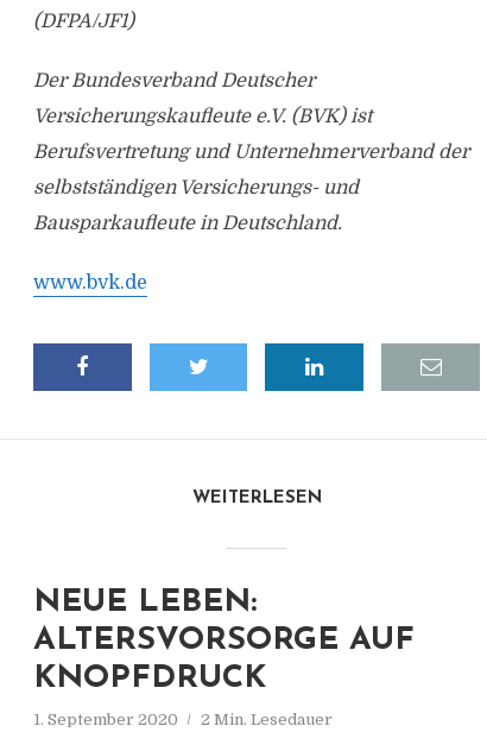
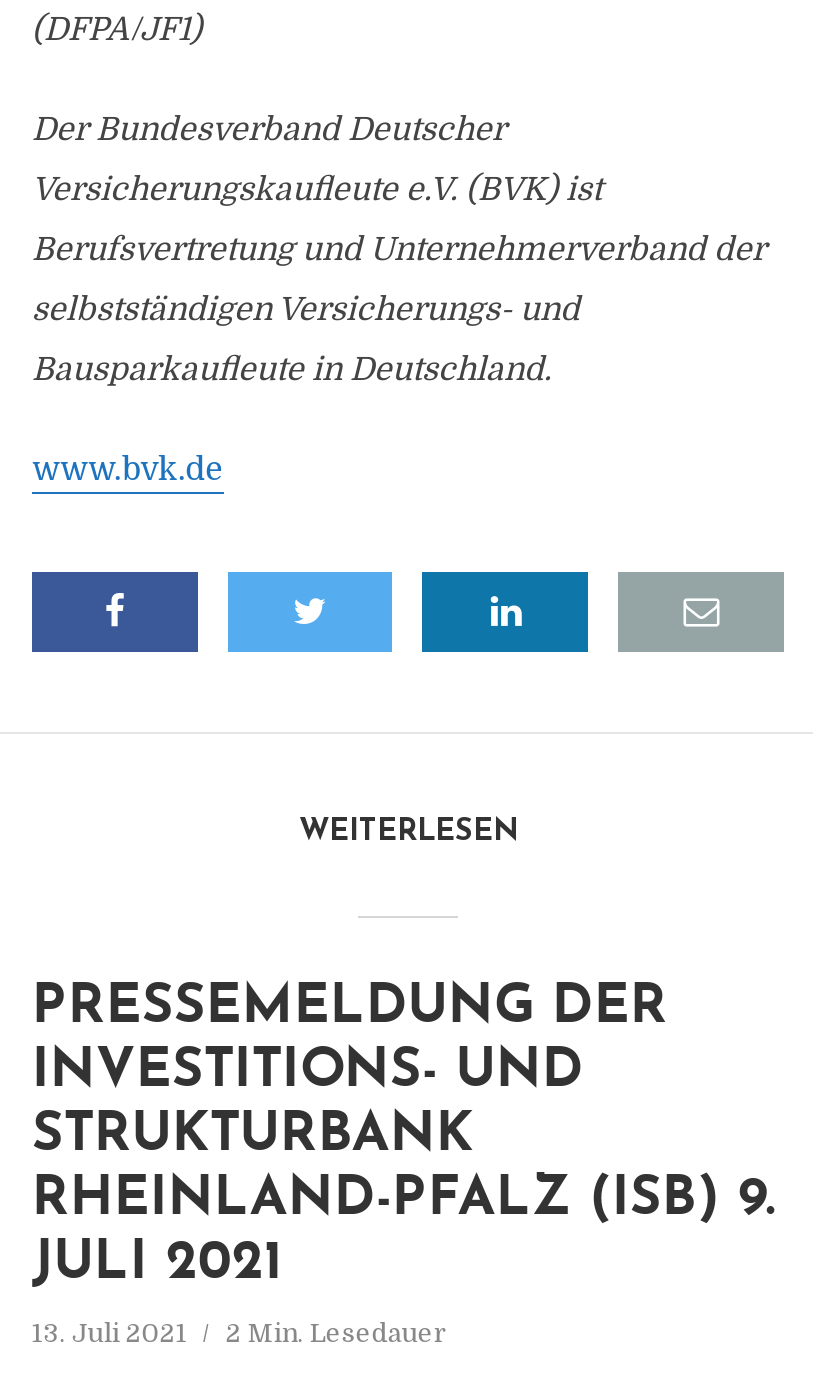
[33,587,414,695] NEUE LEBEN: | ALTERSVORSORGE AUF | KNOPFDRUCK -> [32,982,776,1292] PRESSEMELDUNG DER | INVESTITIONS- UND | STRUKTURBANK | RHEINLAND-PFALZ (ISB) 9. | JULI 2021
[33,711,332,728] 1. September 2020 2 Min. Lesedauer -> [32,1318,448,1348] 13. Juli 2021 2 Min. Lesedauer

